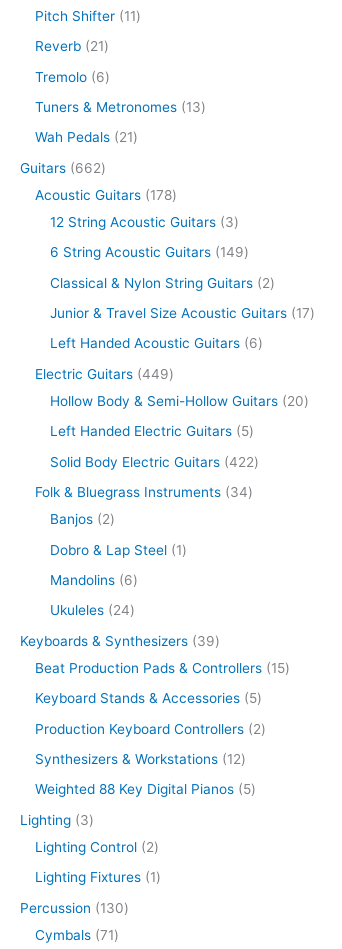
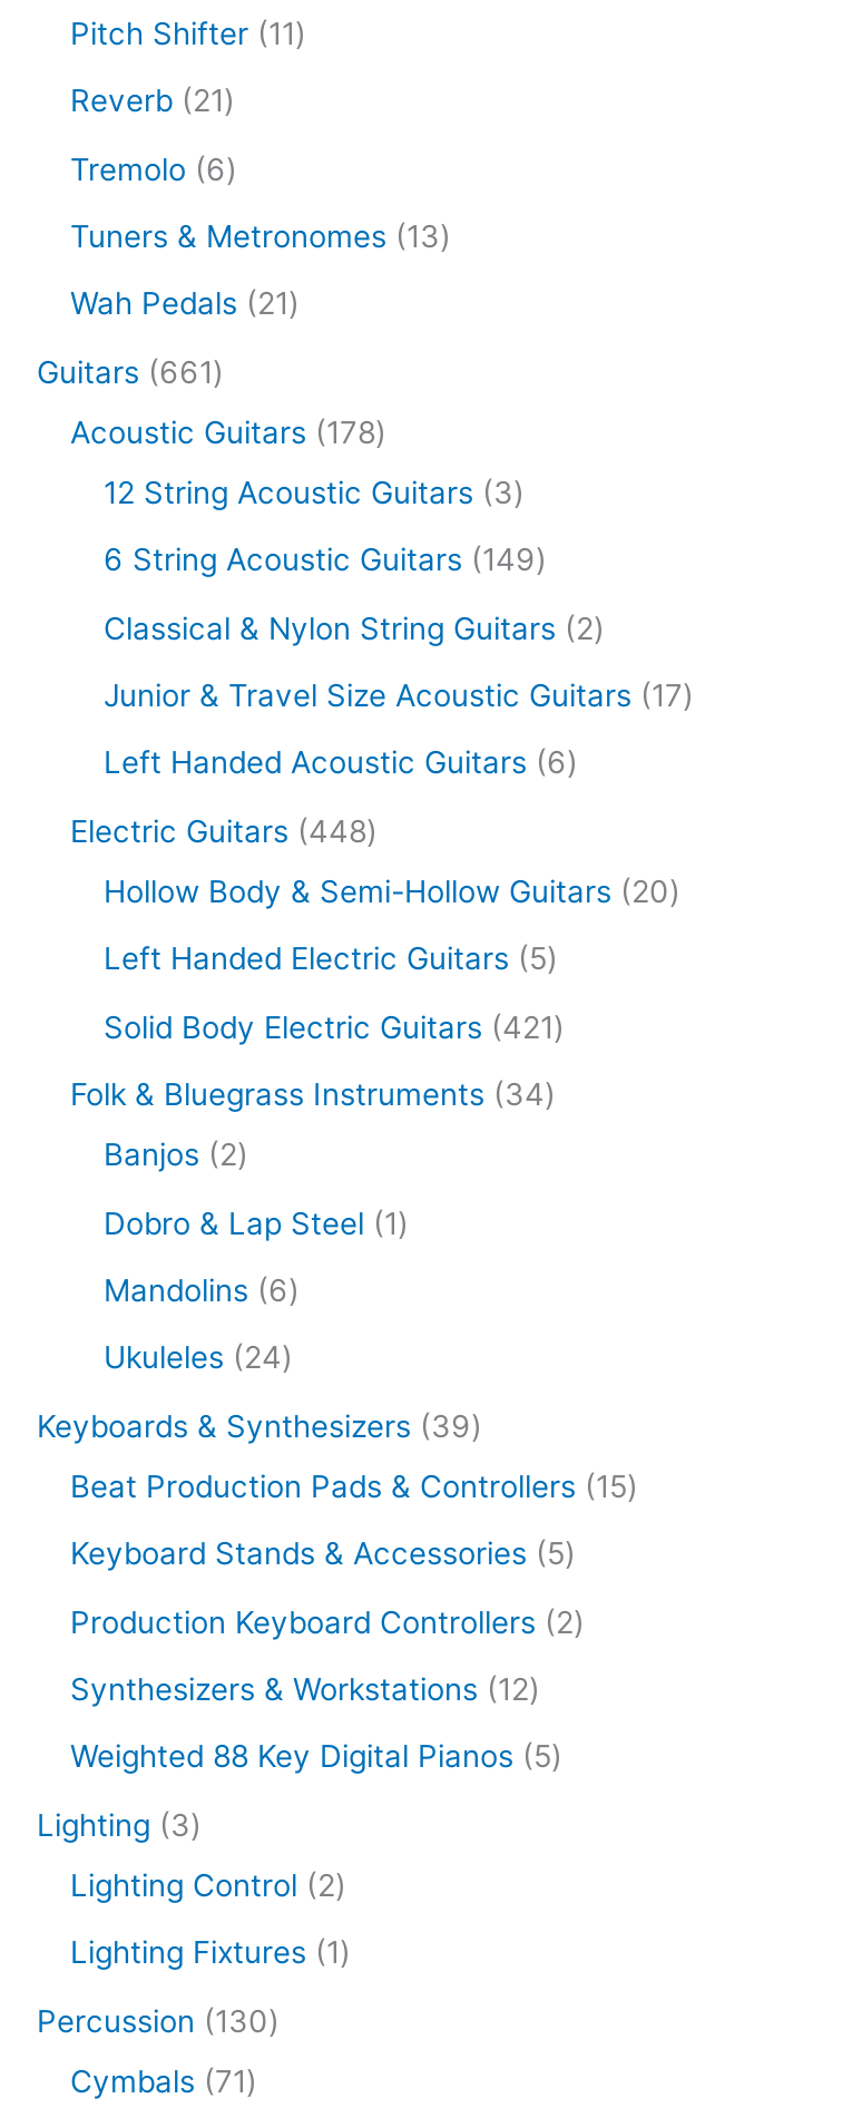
[20,160,101,176] Guitars 662 -> [37,354,213,390] Guitars 661
[35,366,169,382] Electric Guitars 449 -> [70,813,366,849] Electric Guitars 448
[50,454,254,470] Solid Body Electric Guitars 422 -> [104,1009,554,1044] Solid Body Electric Guitars 421

